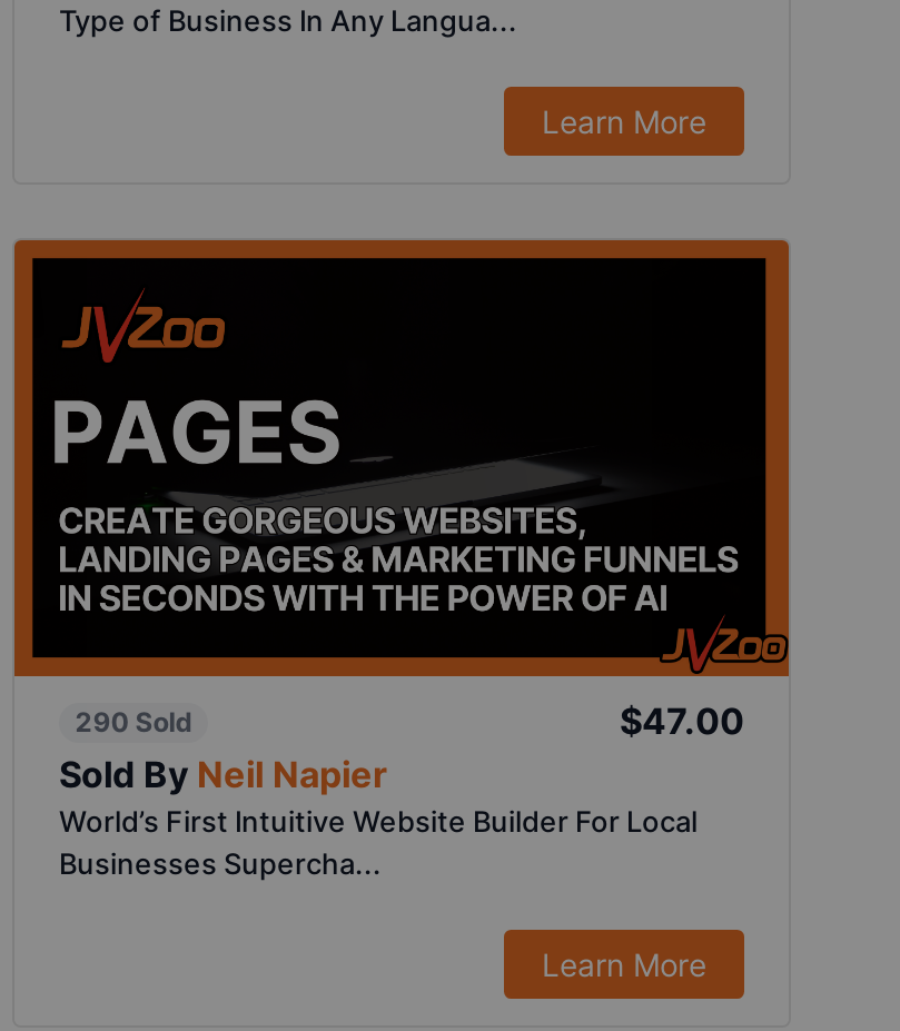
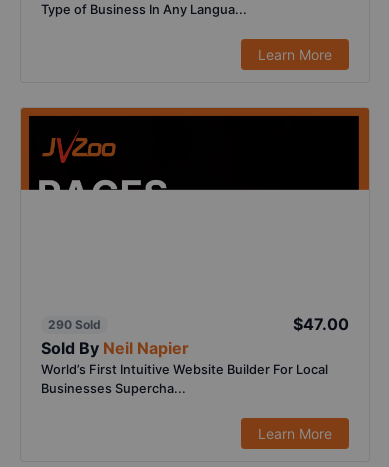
[12,420,791,678] [image] -> none

